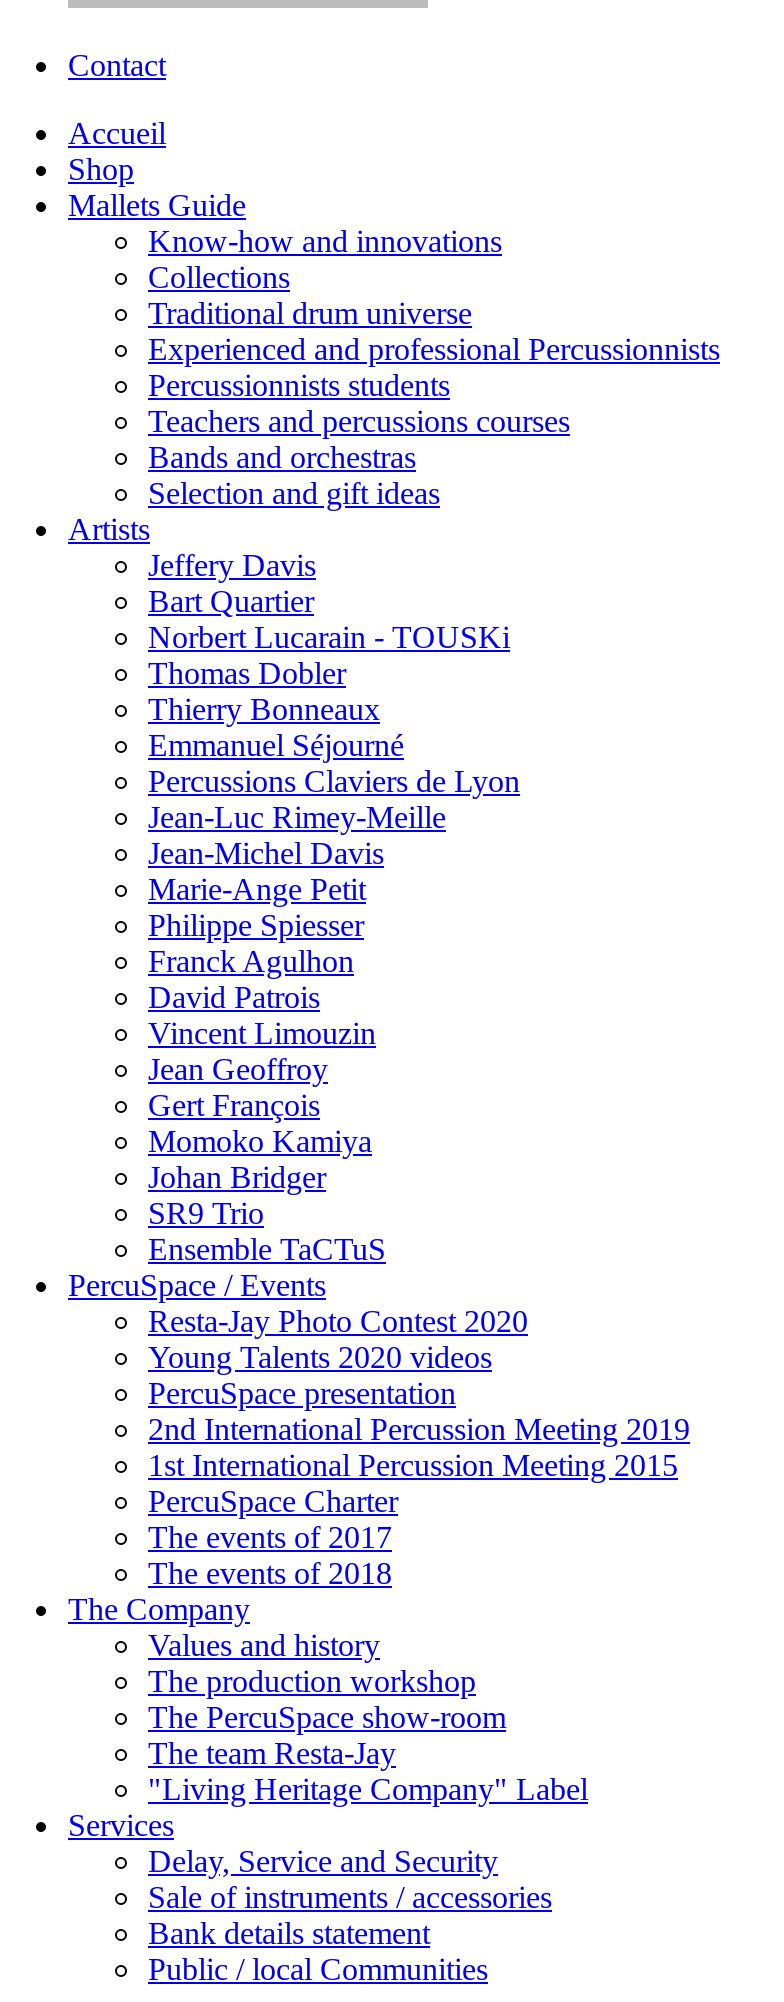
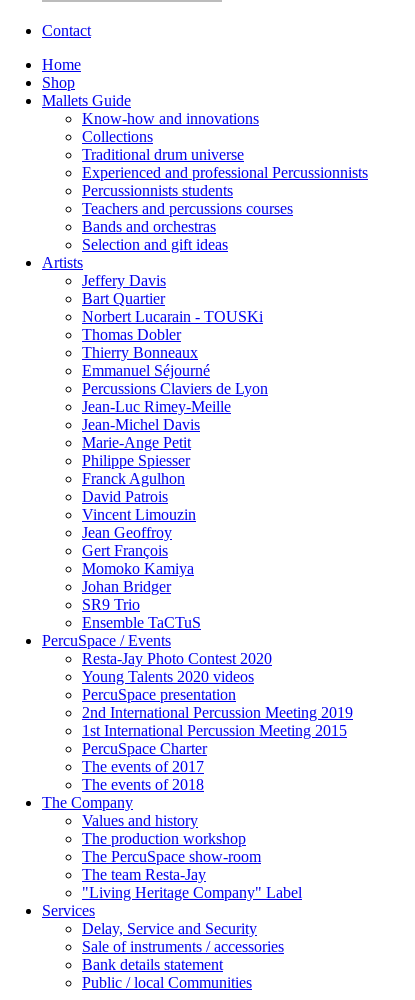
[68,116,166,150] Accueil -> [42,56,81,73] Home

